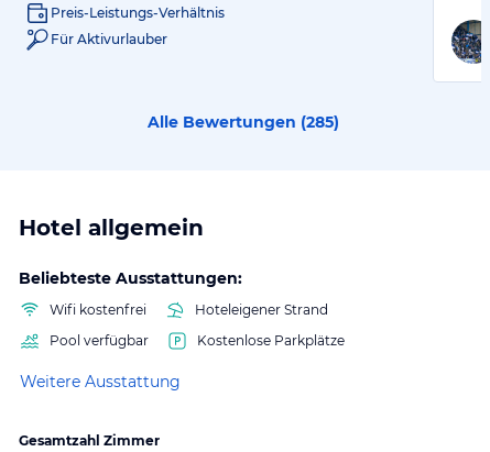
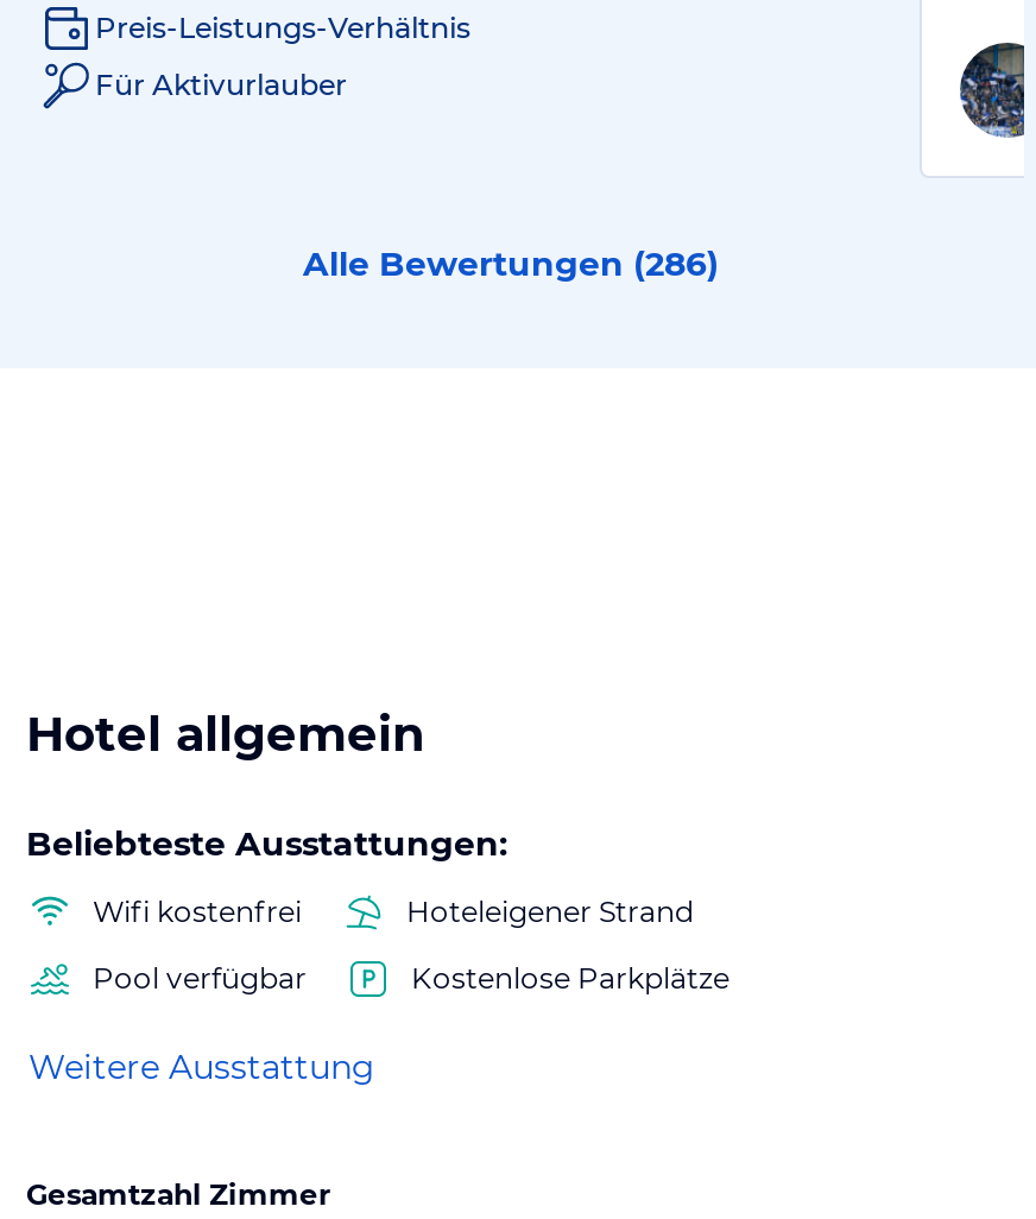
[148,112,339,132] Alle Bewertungen (285) -> [303,242,719,284] Alle Bewertungen (286)

